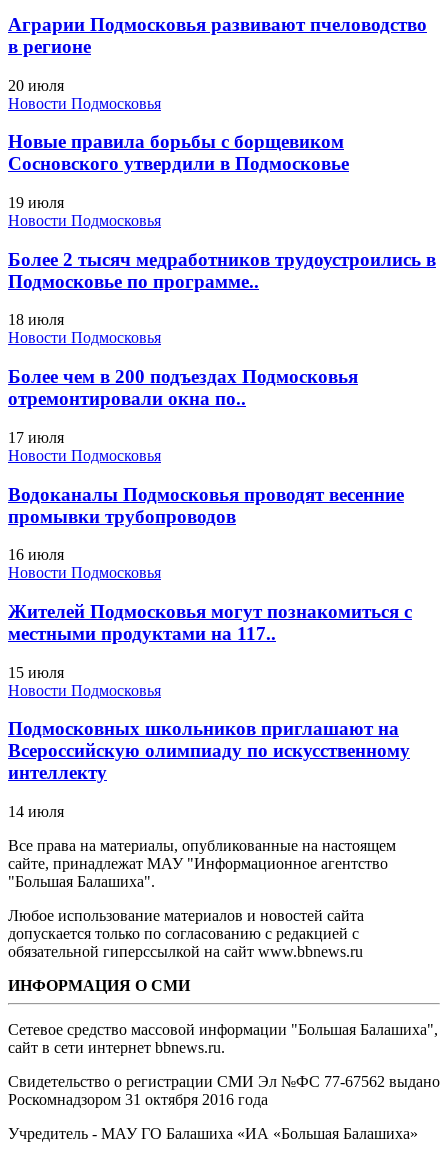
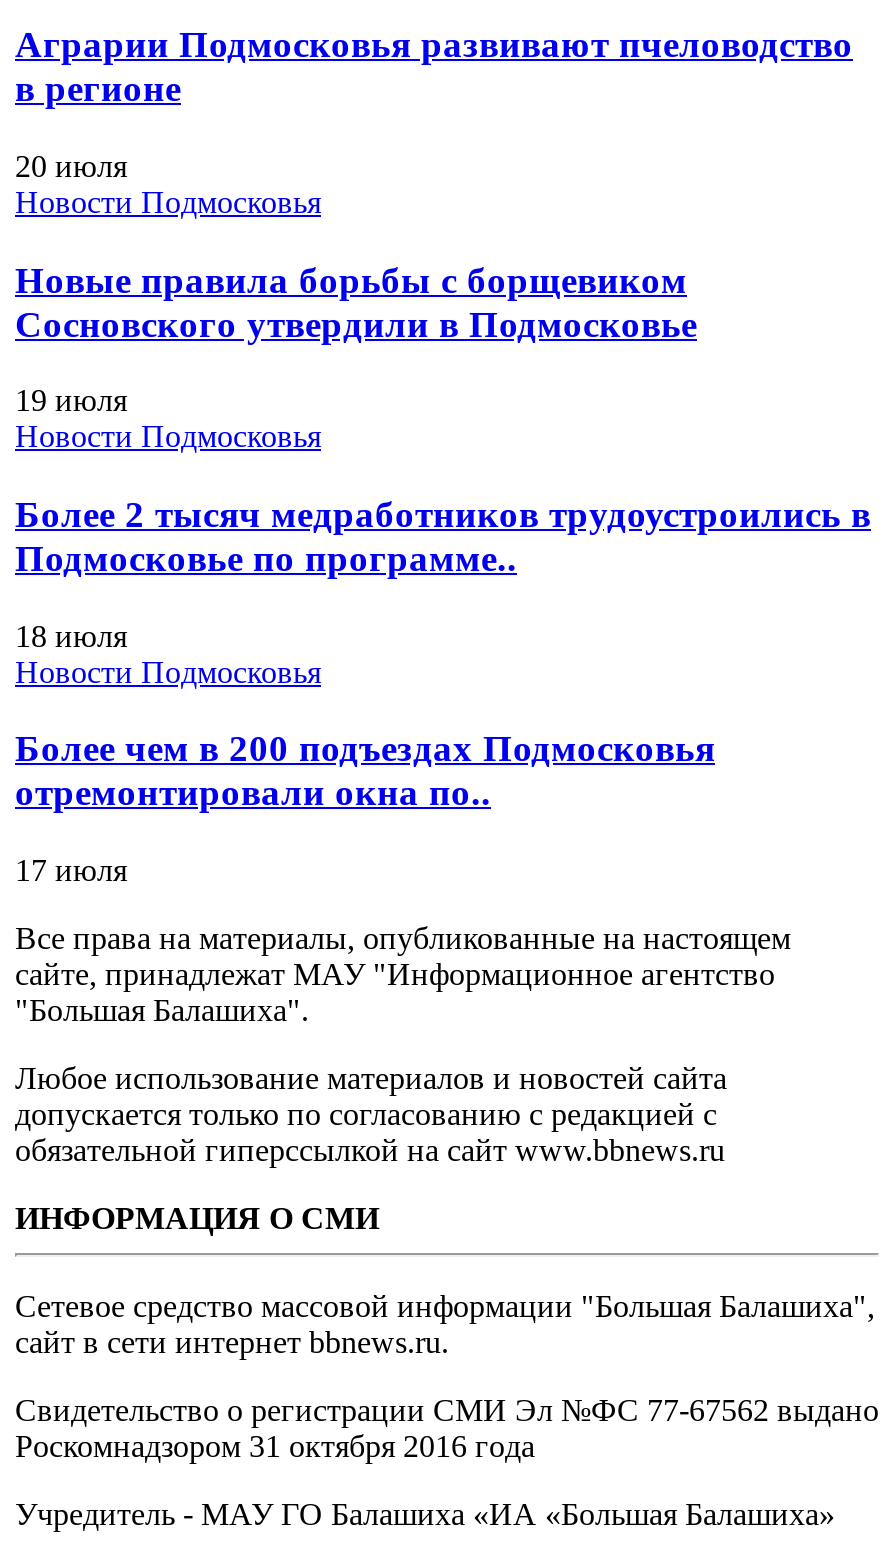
[8,447,412,820] Новости Подмосковья | Водоканалы Подмосковья проводят весенние | промывки трубопроводов | 16 июля | Новости Подмосковья | Жителей Подмосковья могут познакомиться с | местными продуктами на 117.. | 15 июля | Новости Подмосковья | Подмосковных школьников приглашают на | Всероссийскую олимпиаду по искусственному | интеллекту | 14 июля -> none

